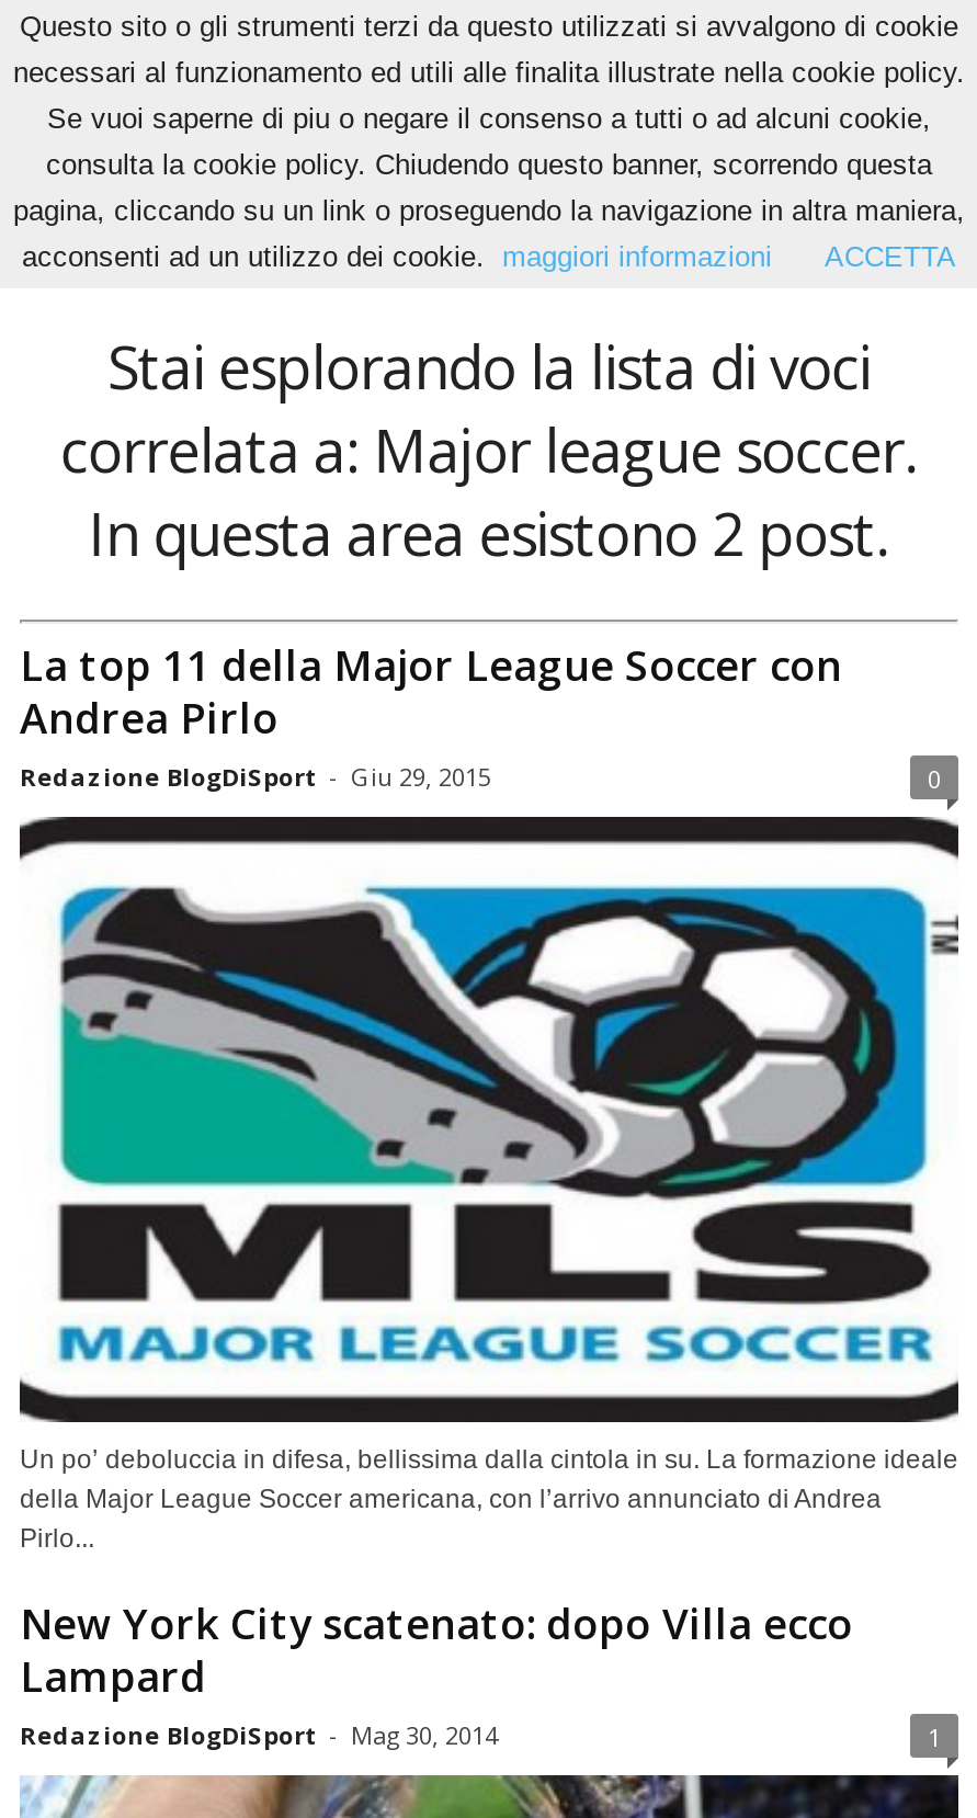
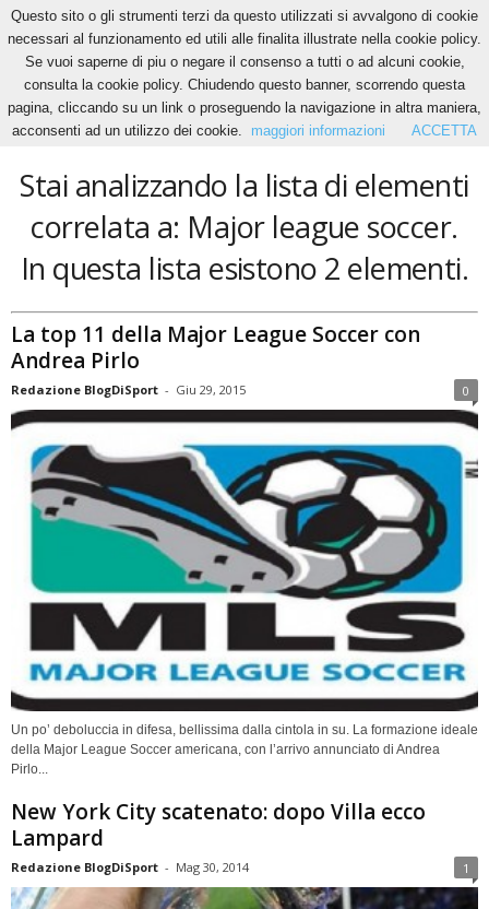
[108,326,870,407] Stai esplorando la lista di voci -> [20,165,469,205] Stai analizzando la lista di elementi
[89,492,889,573] In questa area esistono 2 post. -> [20,248,469,288] In questa lista esistono 2 elementi.

